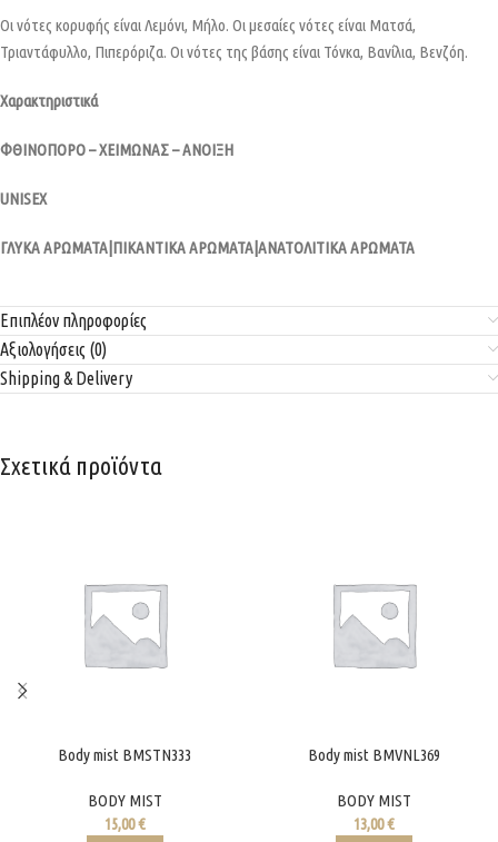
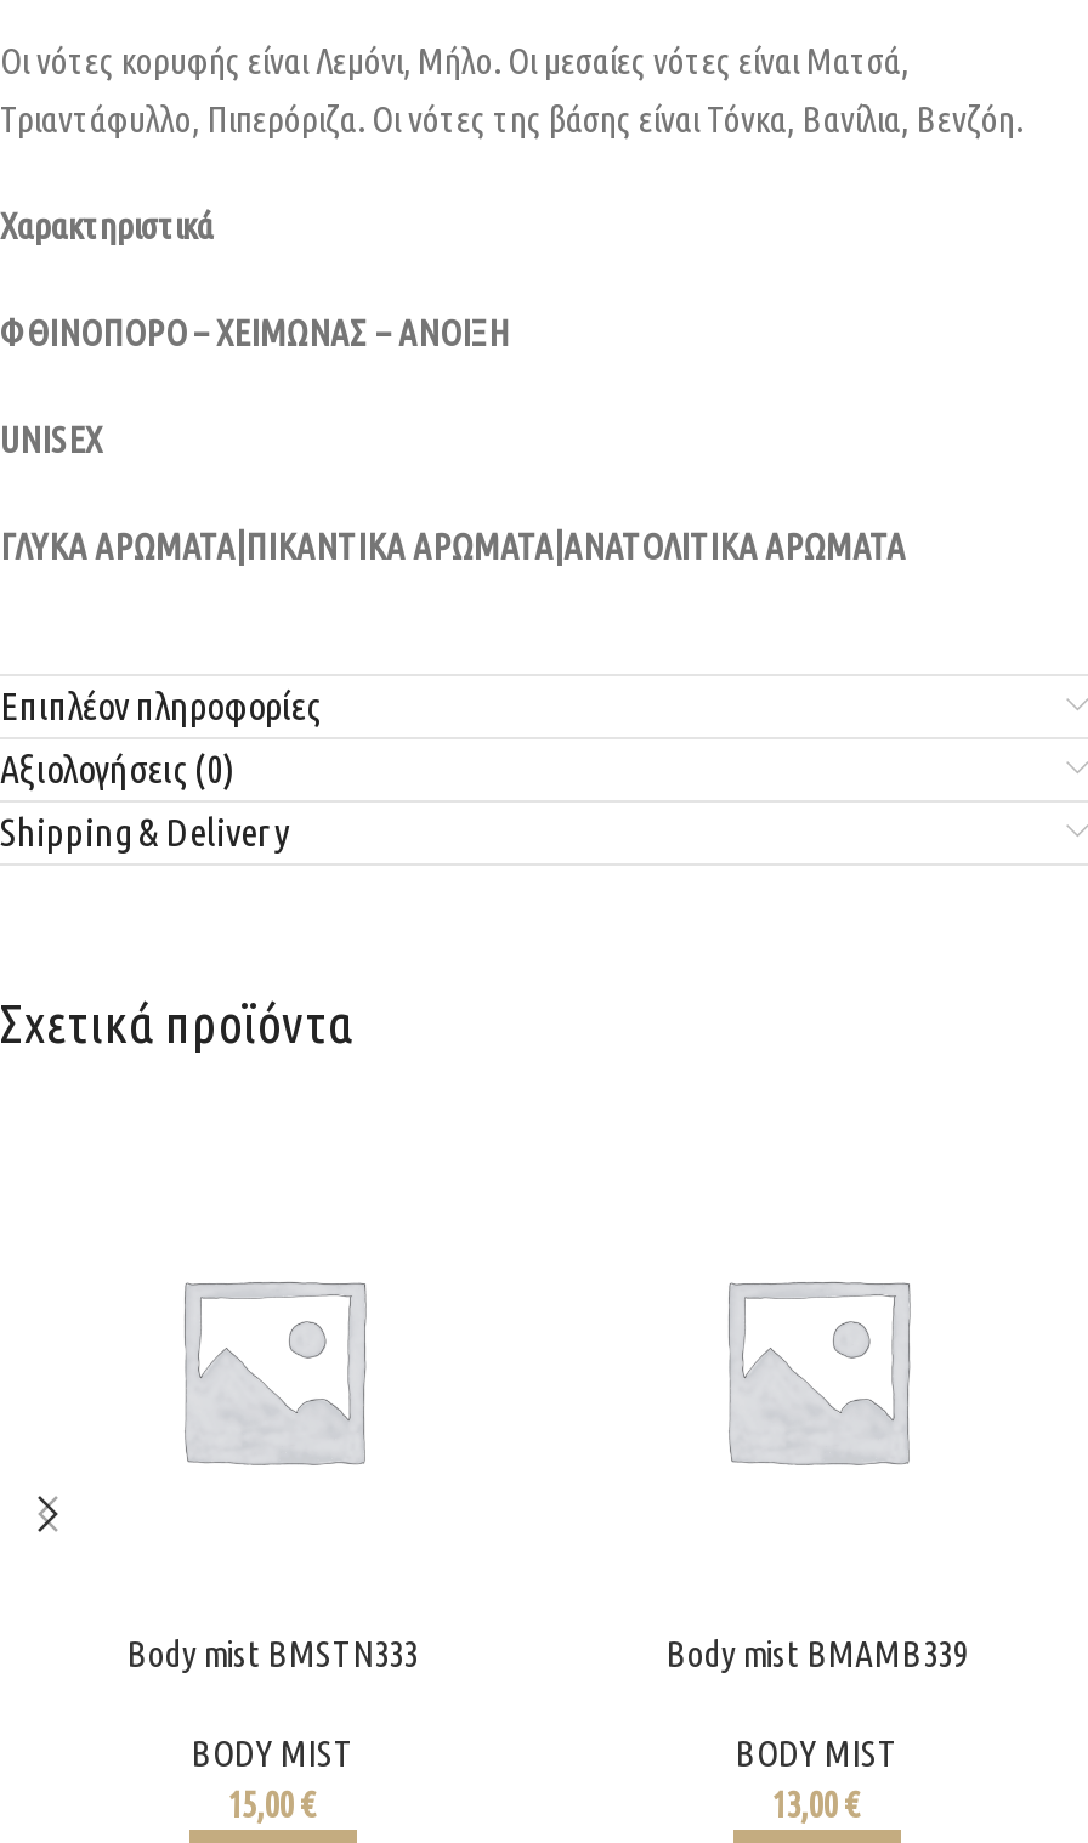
[307,745,440,764] Body mist BMVNL369 -> [665,1633,967,1674] Body mist BMAMB339

